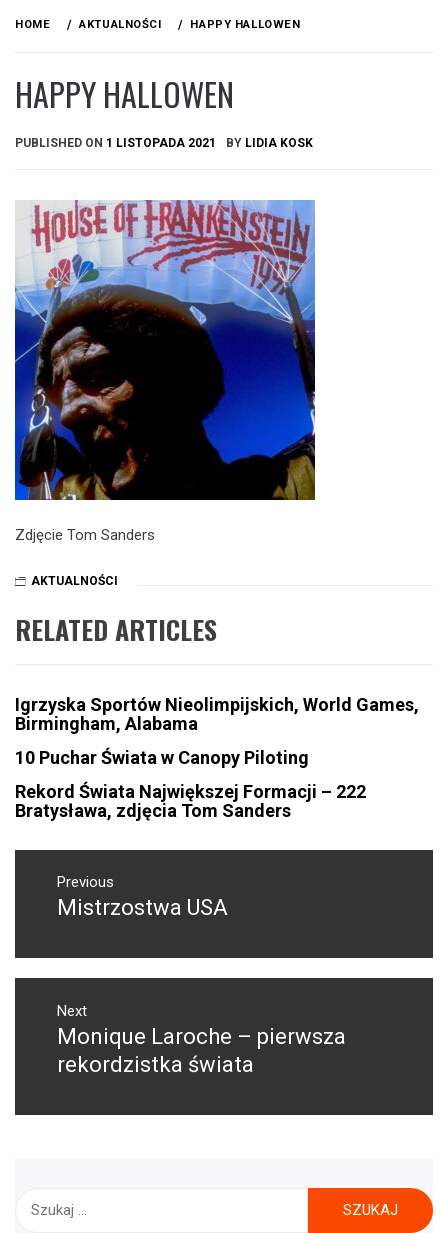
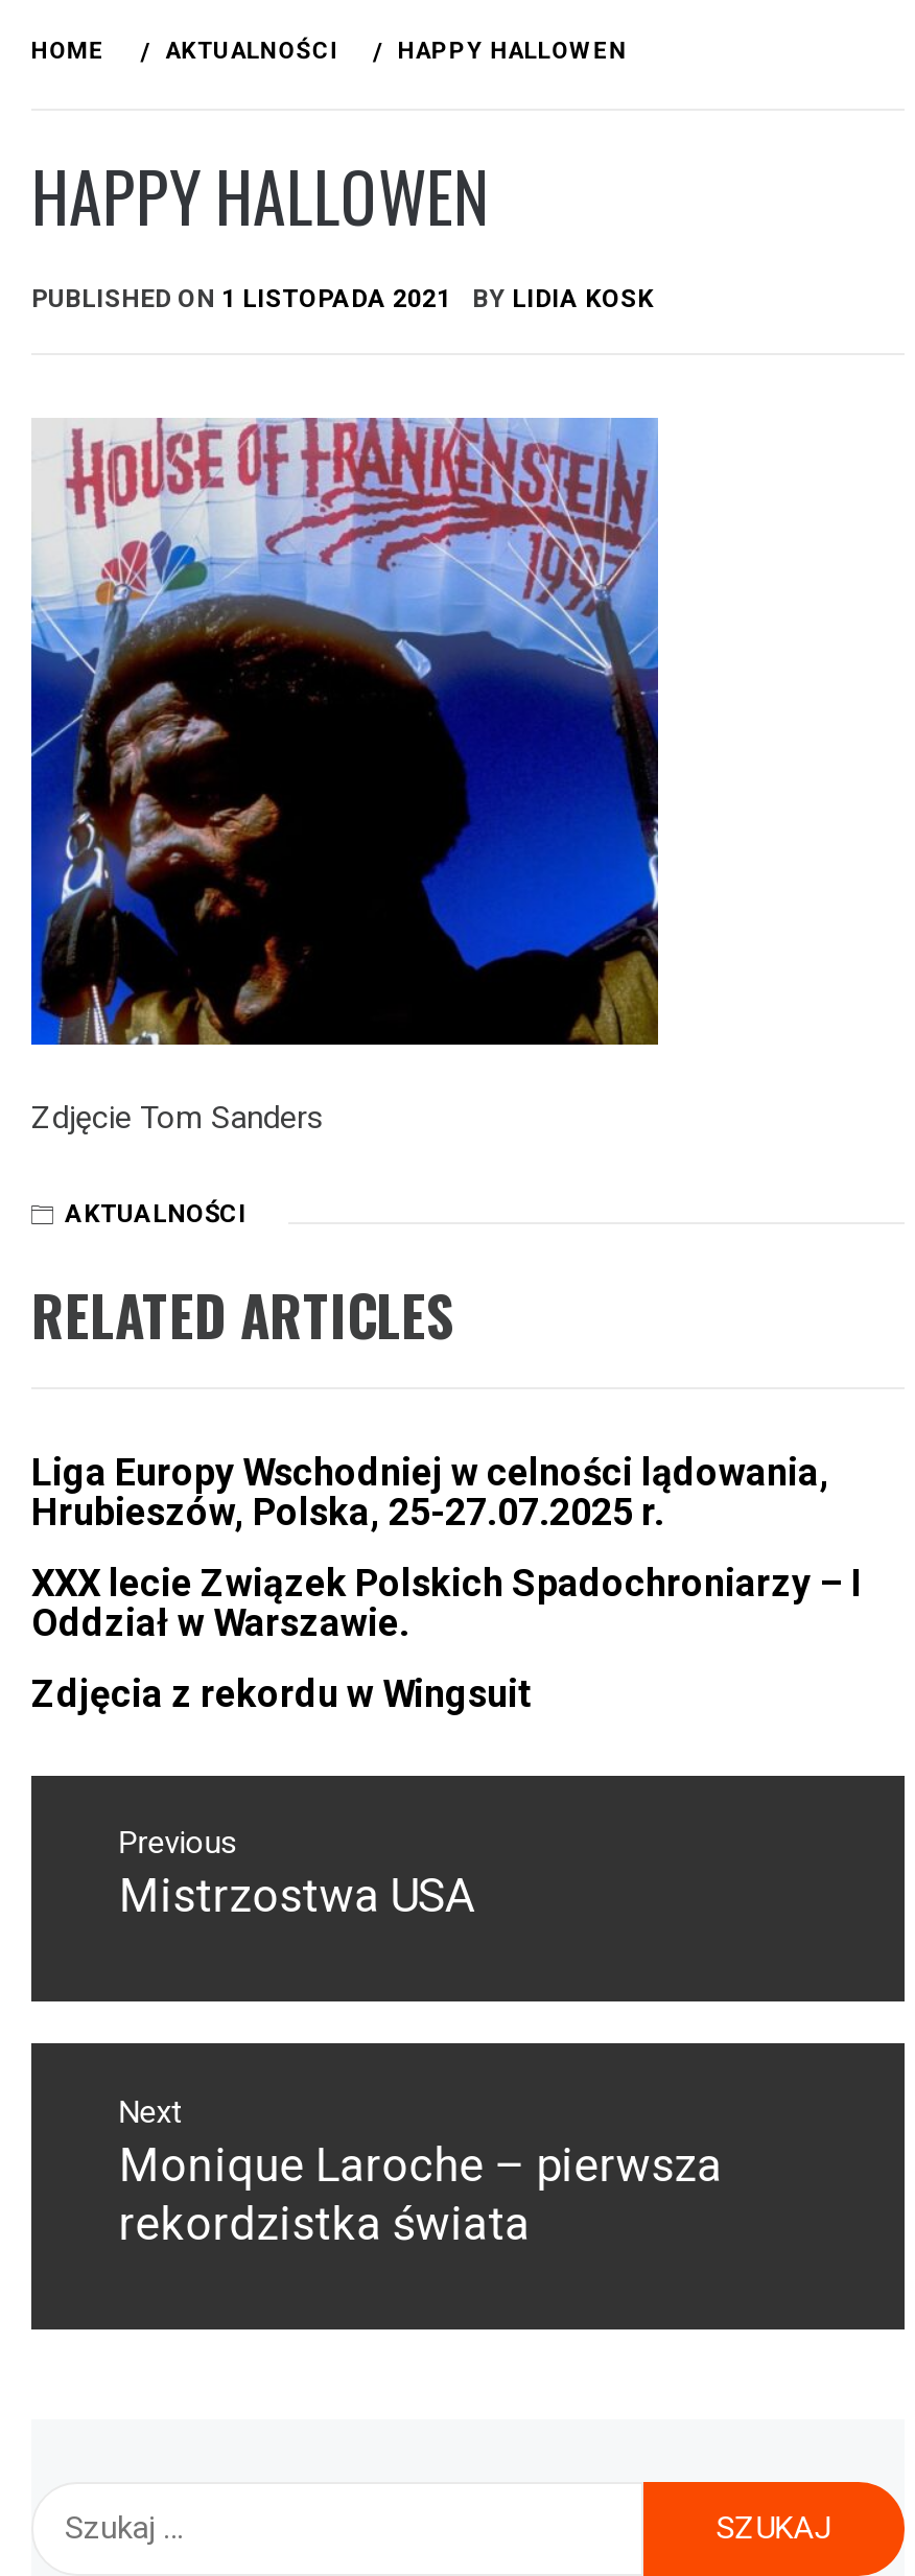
[15,693,419,733] Igrzyska Sportów Nieolimpijskich, World Games, | Birmingham, Alabama -> [31,1449,829,1532] Liga Europy Wschodniej w celności lądowania, | Hrubieszów, Polska, 25-27.07.2025 r.
[15,746,309,767] 10 Puchar Świata w Canopy Piloting -> [31,1560,861,1643] XXX lecie Związek Polskich Spadochroniarzy – I | Oddział w Warszawie.
[15,780,366,820] Rekord Świata Największej Formacji – 222 | Bratysława, zdjęcia Tom Sanders -> [31,1670,533,1714] Zdjęcia z rekordu w Wingsuit

